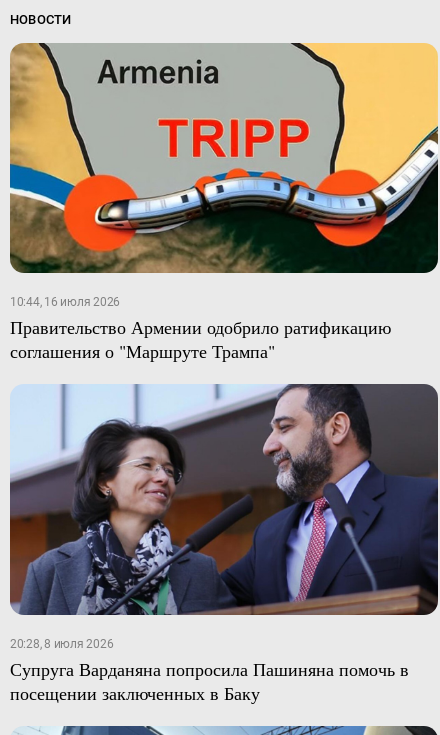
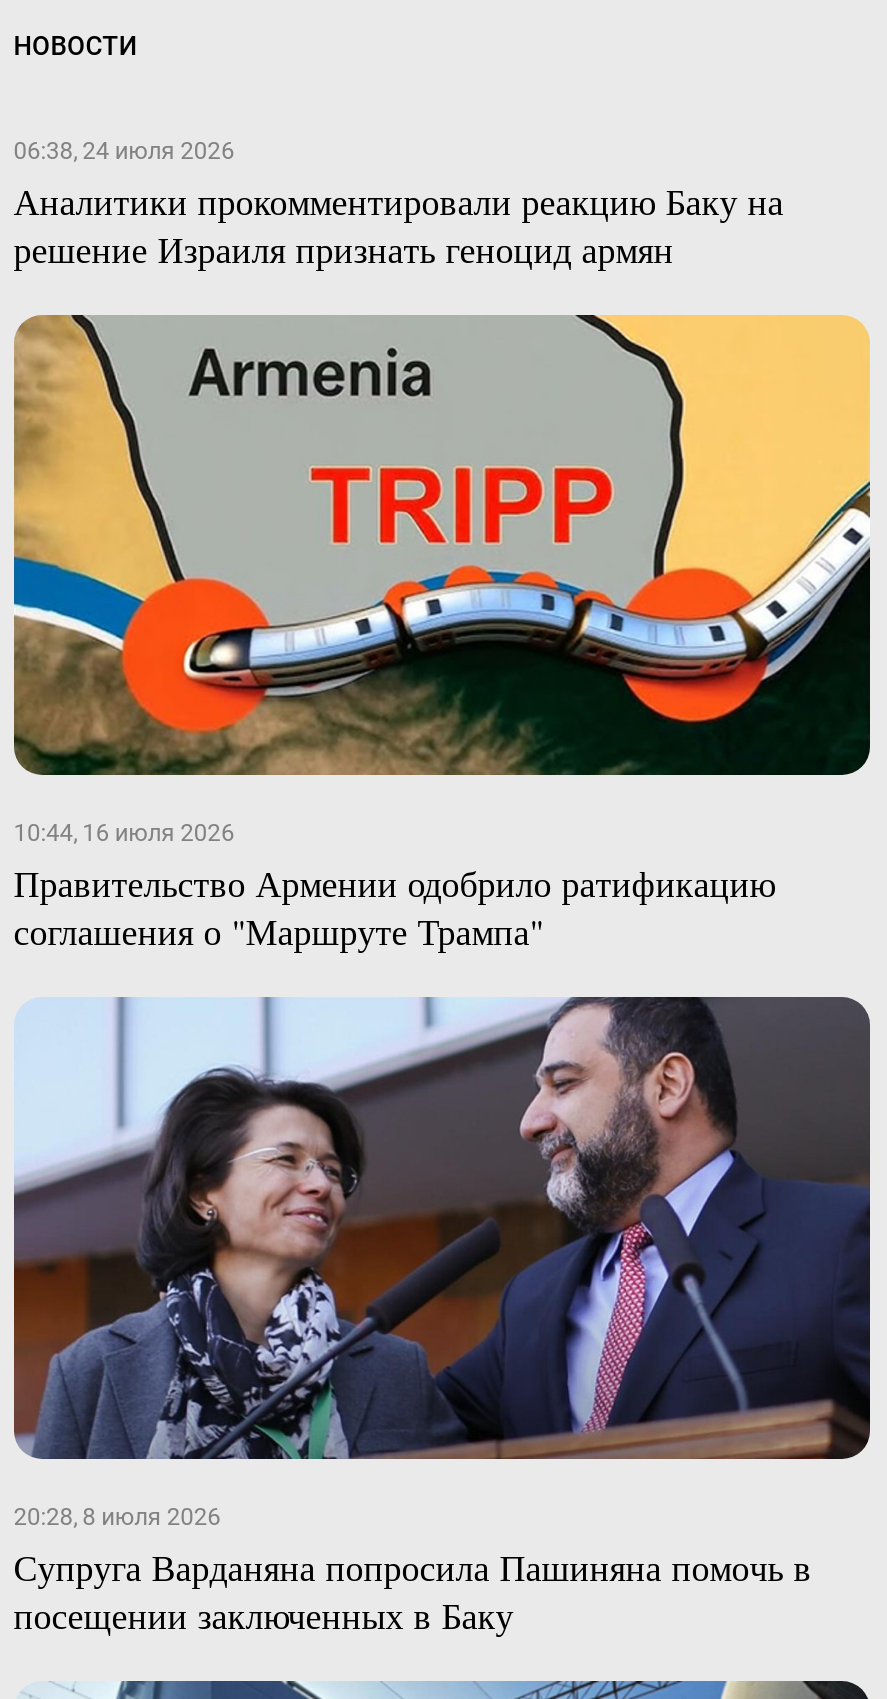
none -> [14,136,784,272] 06:38, 24 июля 2026 | Аналитики прокомментировали реакцию Баку на | решение Израиля признать геноцид армян

